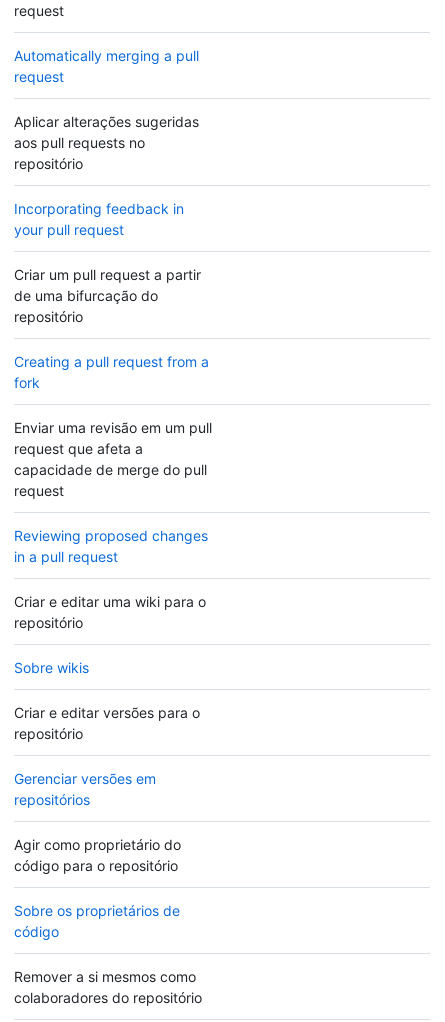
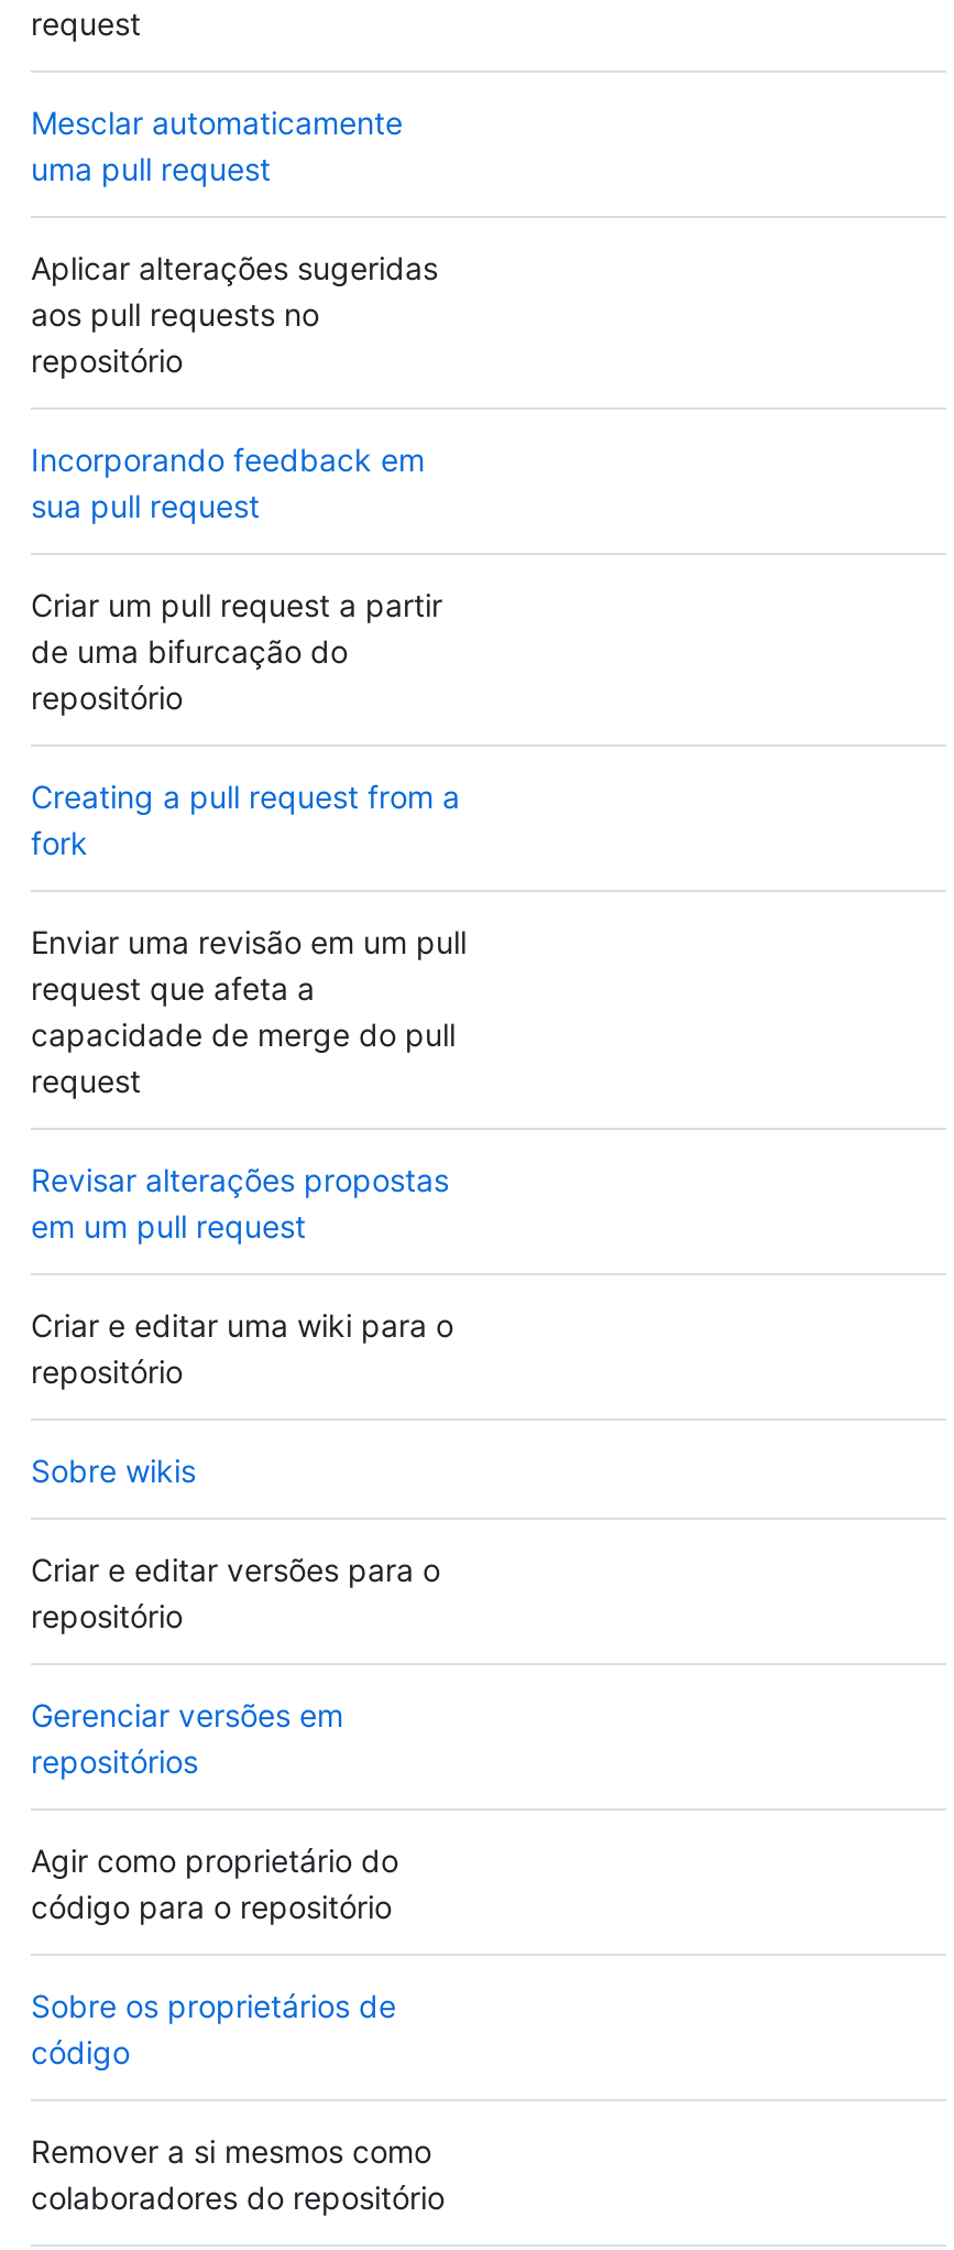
[14,47,199,85] Automatically merging a pull | request -> [31,104,403,188] Mesclar automaticamente | uma pull request
[14,200,184,217] Incorporating feedback in -> [31,441,425,479] Incorporando feedback em
[14,221,124,238] your pull request -> [31,488,260,525] sua pull request
[14,527,208,565] Reviewing proposed changes | in a pull request -> [31,1162,449,1245] Revisar alterações propostas | em um pull request

